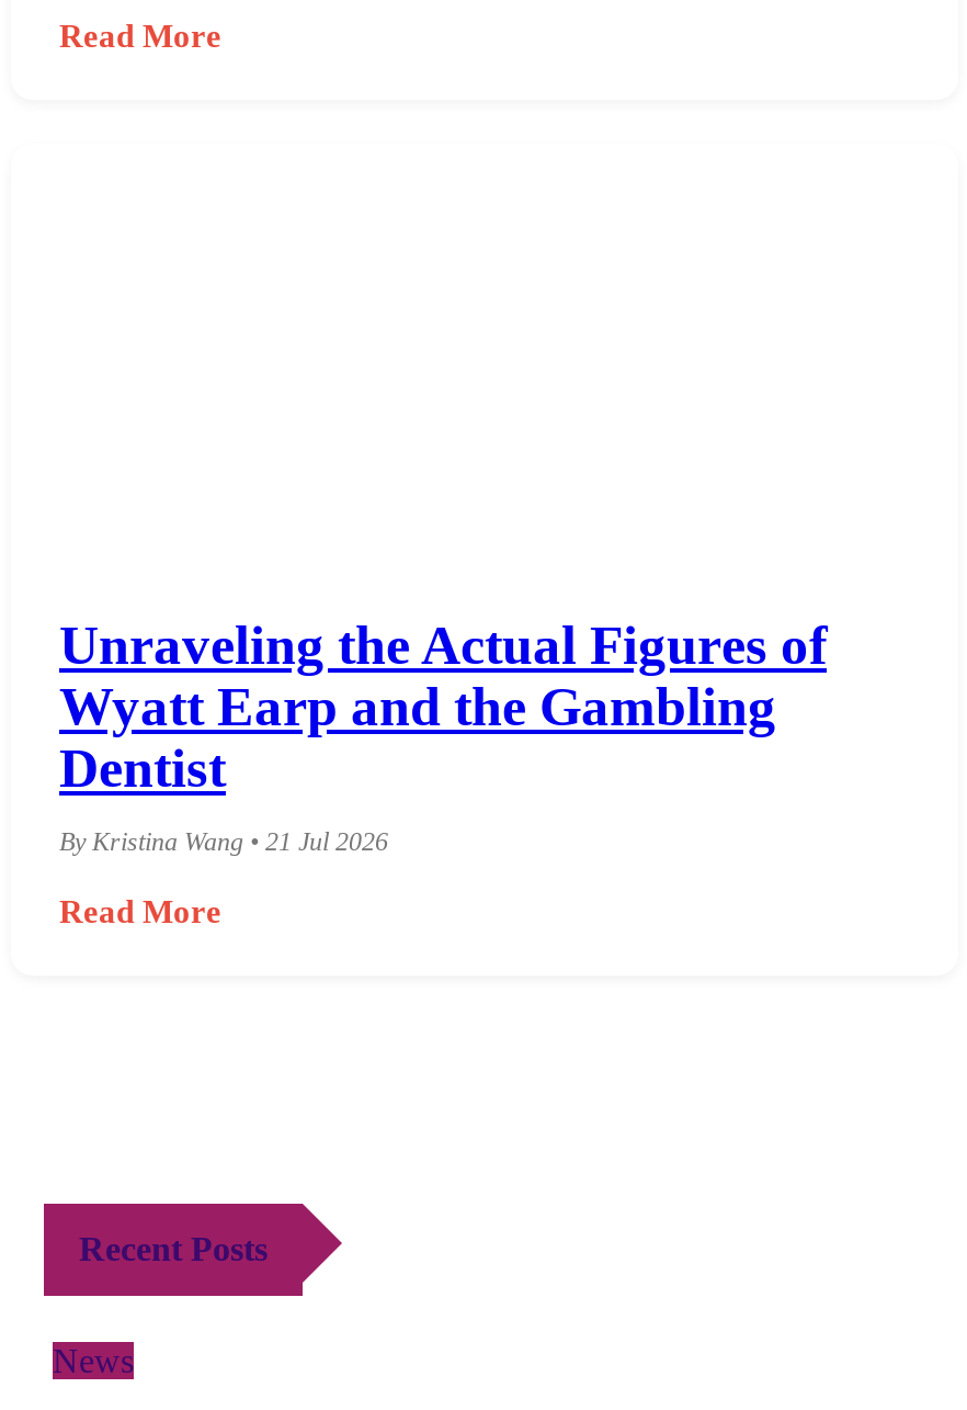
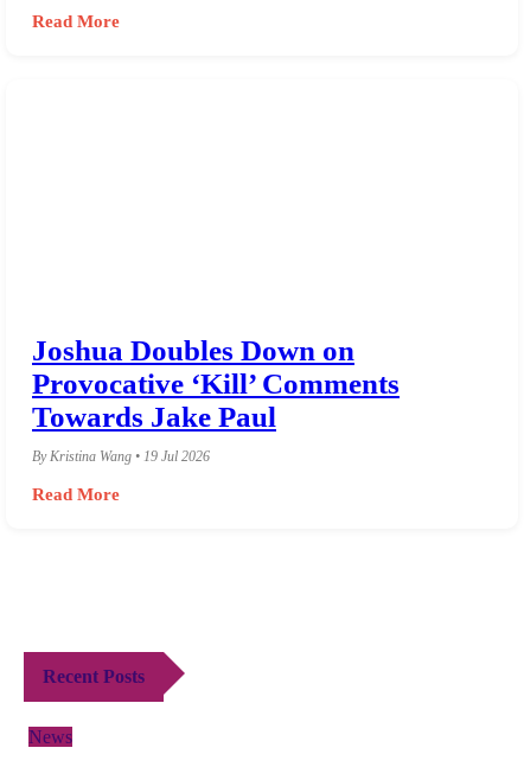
[59,615,827,798] Unraveling the Actual Figures of | Wyatt Earp and the Gambling | Dentist -> [32,334,400,433] Joshua Doubles Down on | Provocative ‘Kill’ Comments | Towards Jake Paul
[59,826,388,857] By Kristina Wang • 21 Jul 2026 -> [32,448,210,465] By Kristina Wang • 19 Jul 2026

